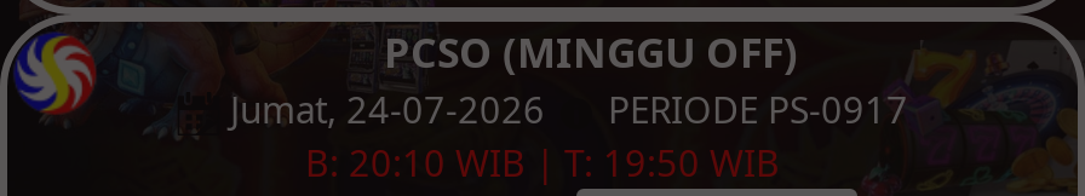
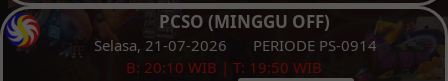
[230,84,908,132] Jumat, 24-07-2026 | PERIODE PS-0917 -> [93,35,376,55] Selasa, 21-07-2026 | PERIODE PS-0914

